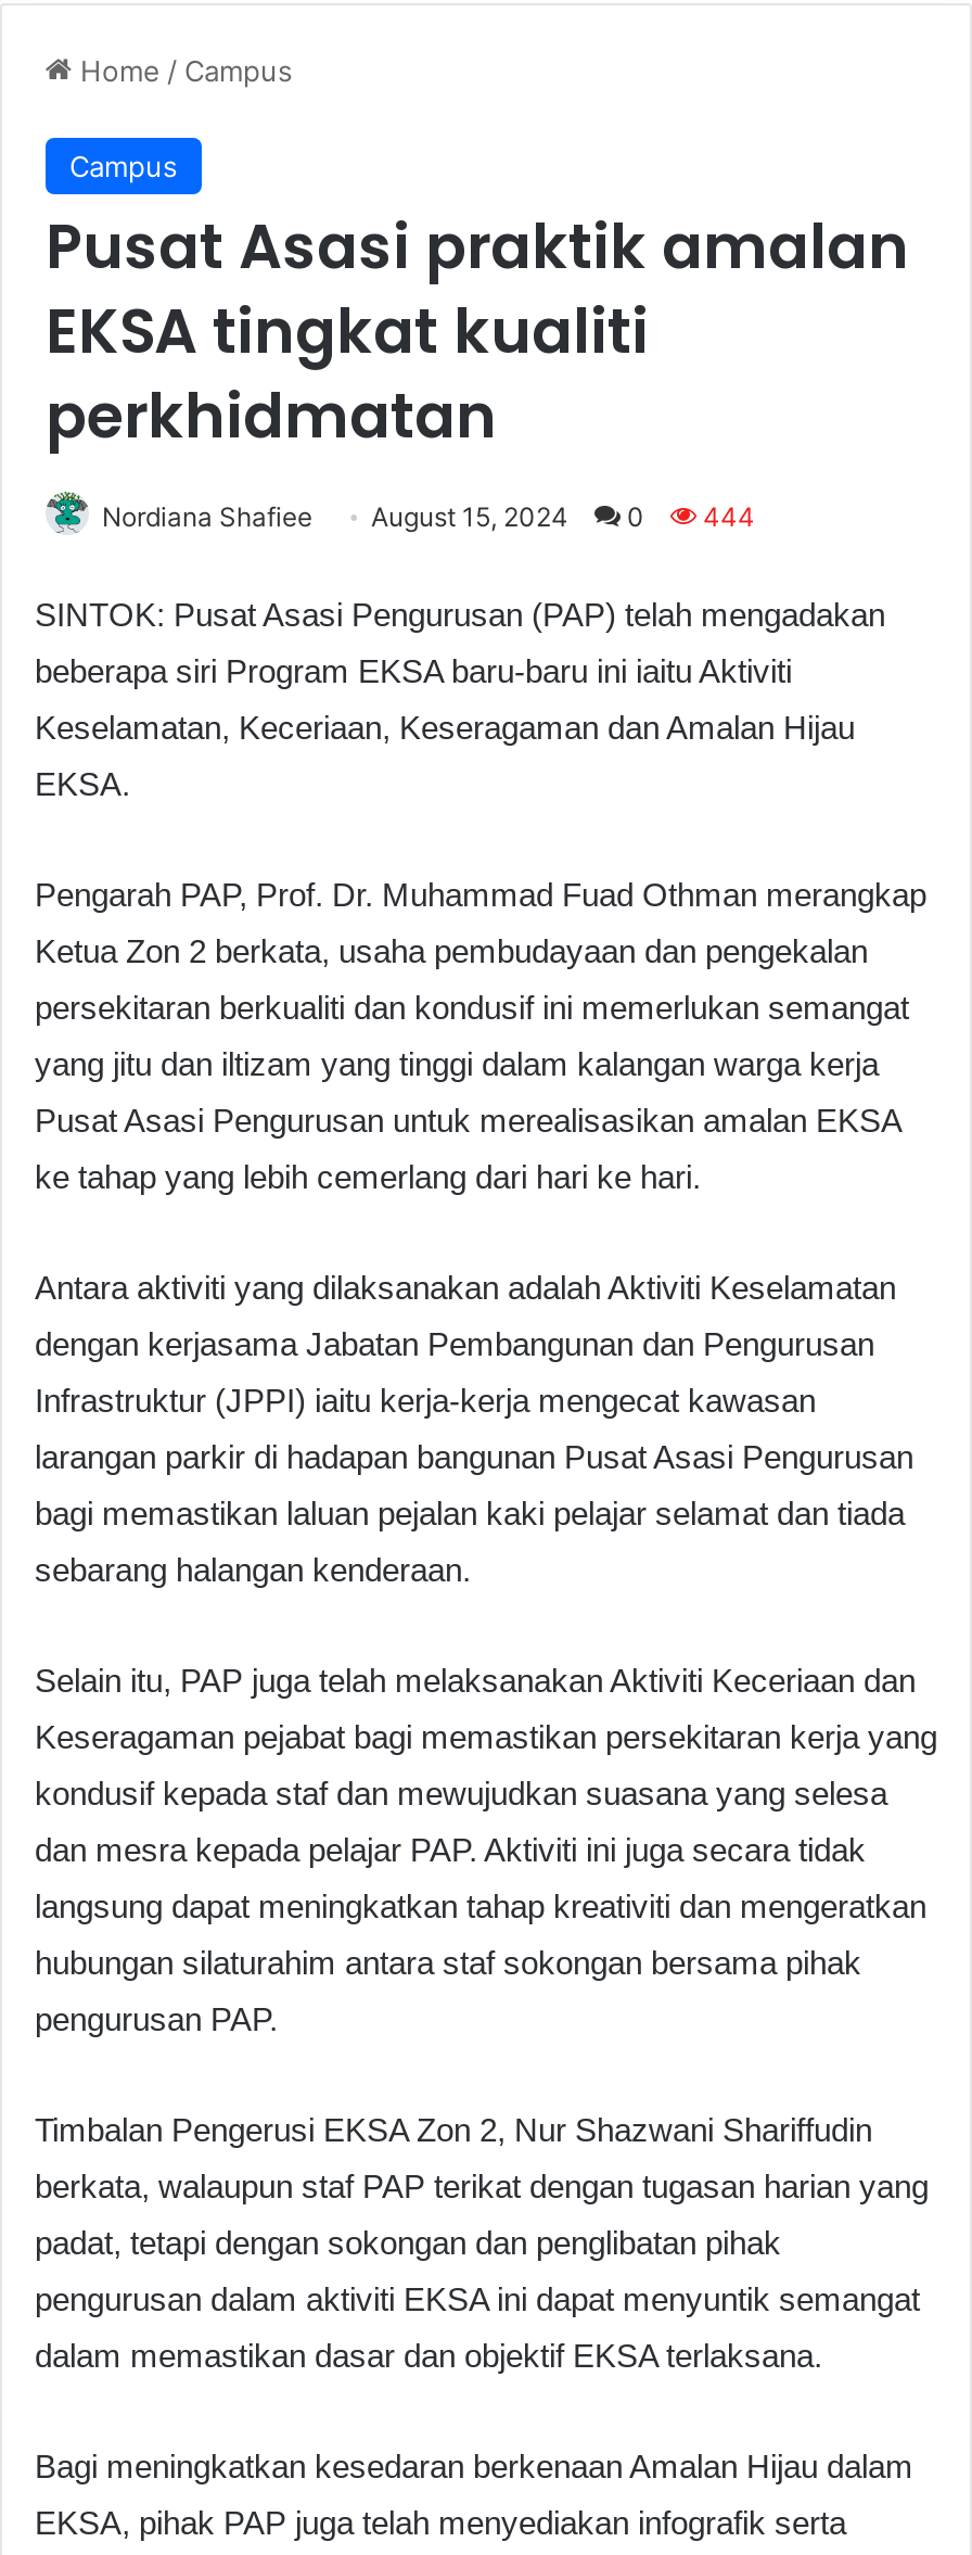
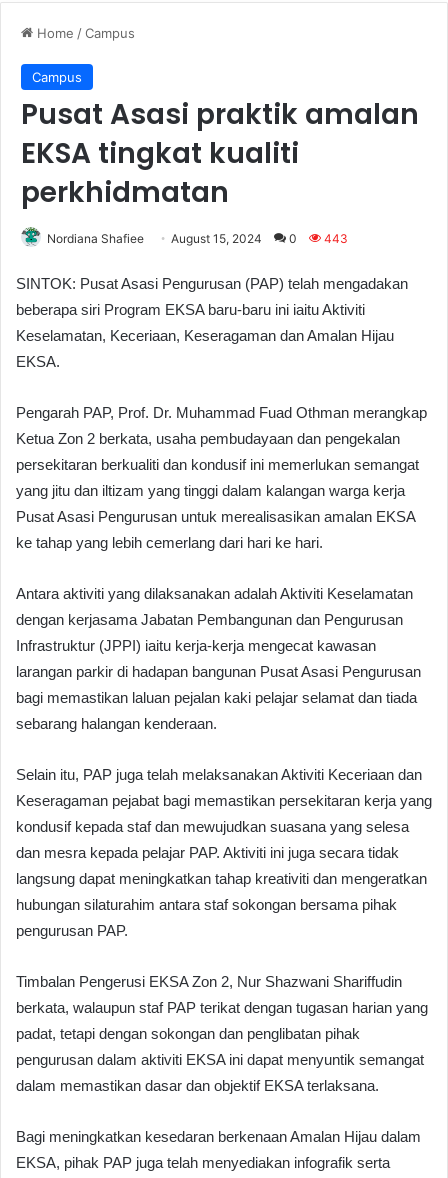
[102,500,755,532] Nordiana Shafiee August 15, 2024 0 444 -> [47,231,348,246] Nordiana Shafiee August 15, 2024 0 443

